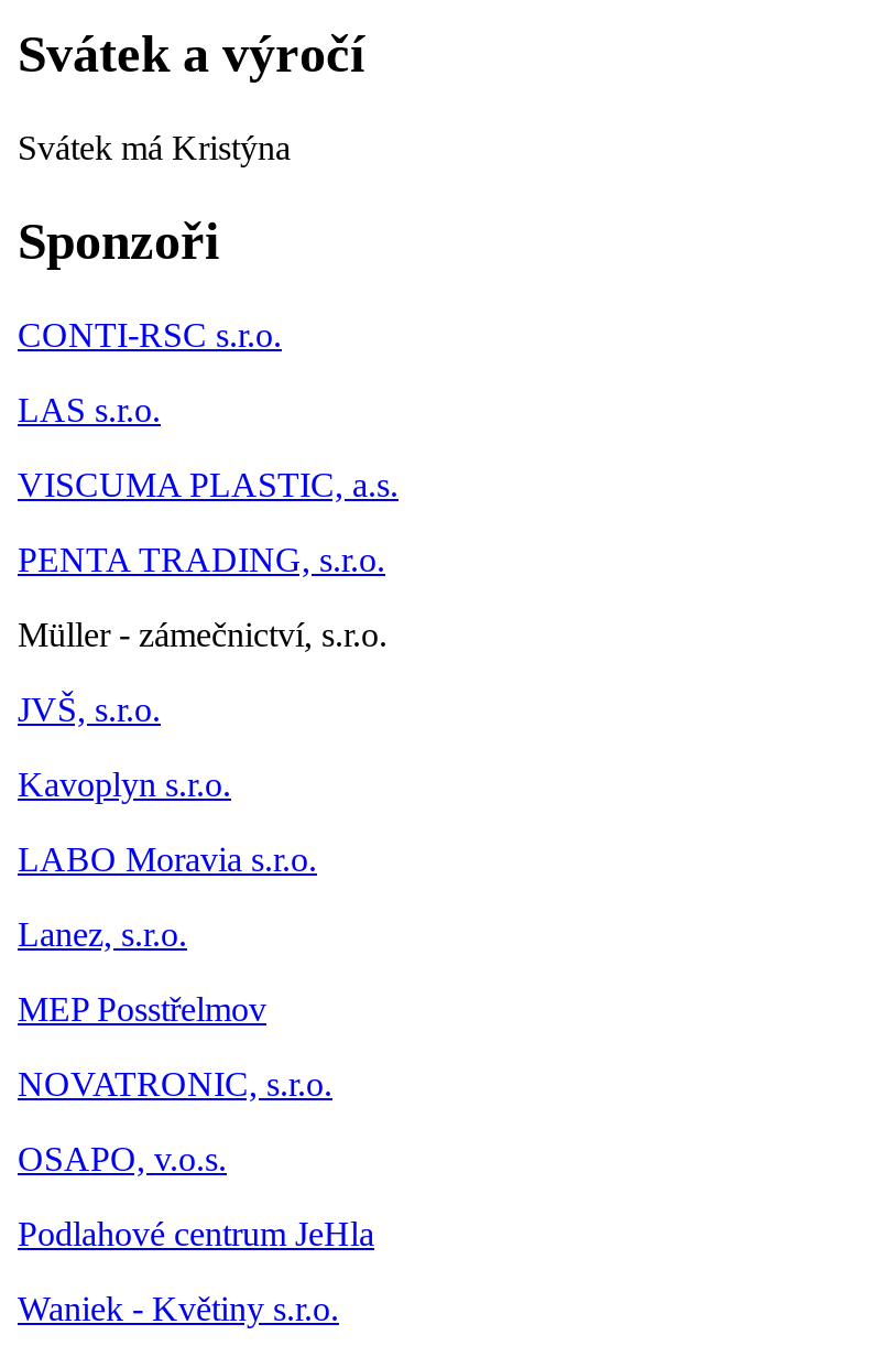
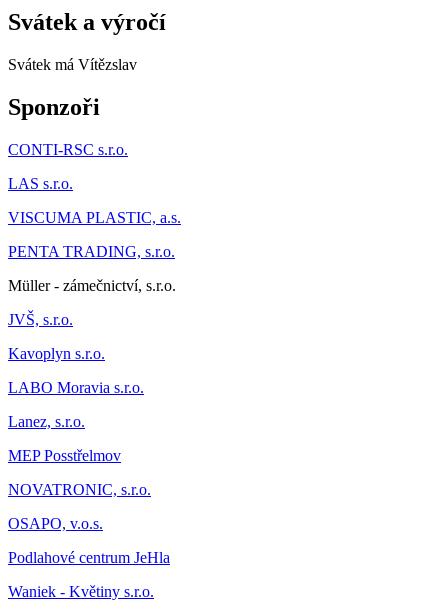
[18,128,291,166] Svátek má Kristýna -> [8,56,137,73] Svátek má Vítězslav

